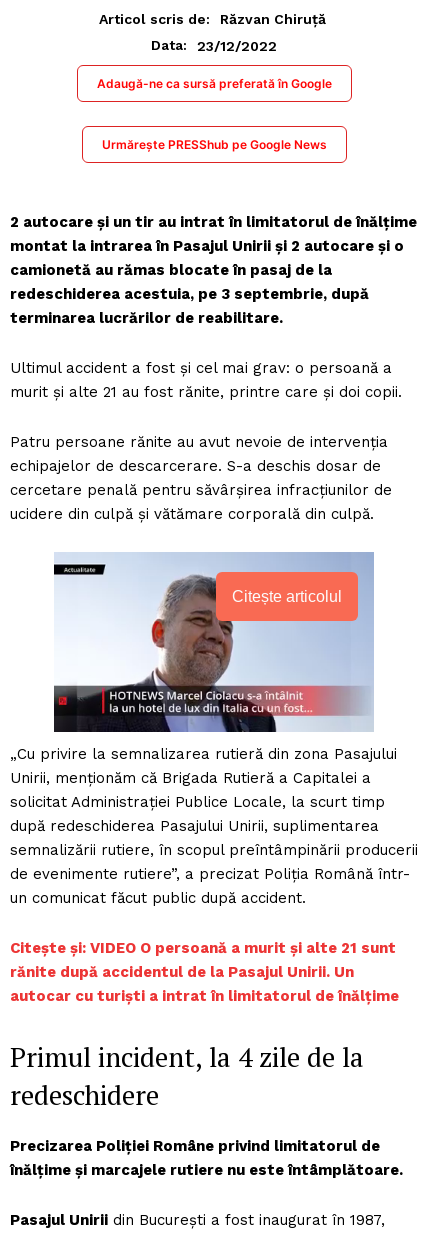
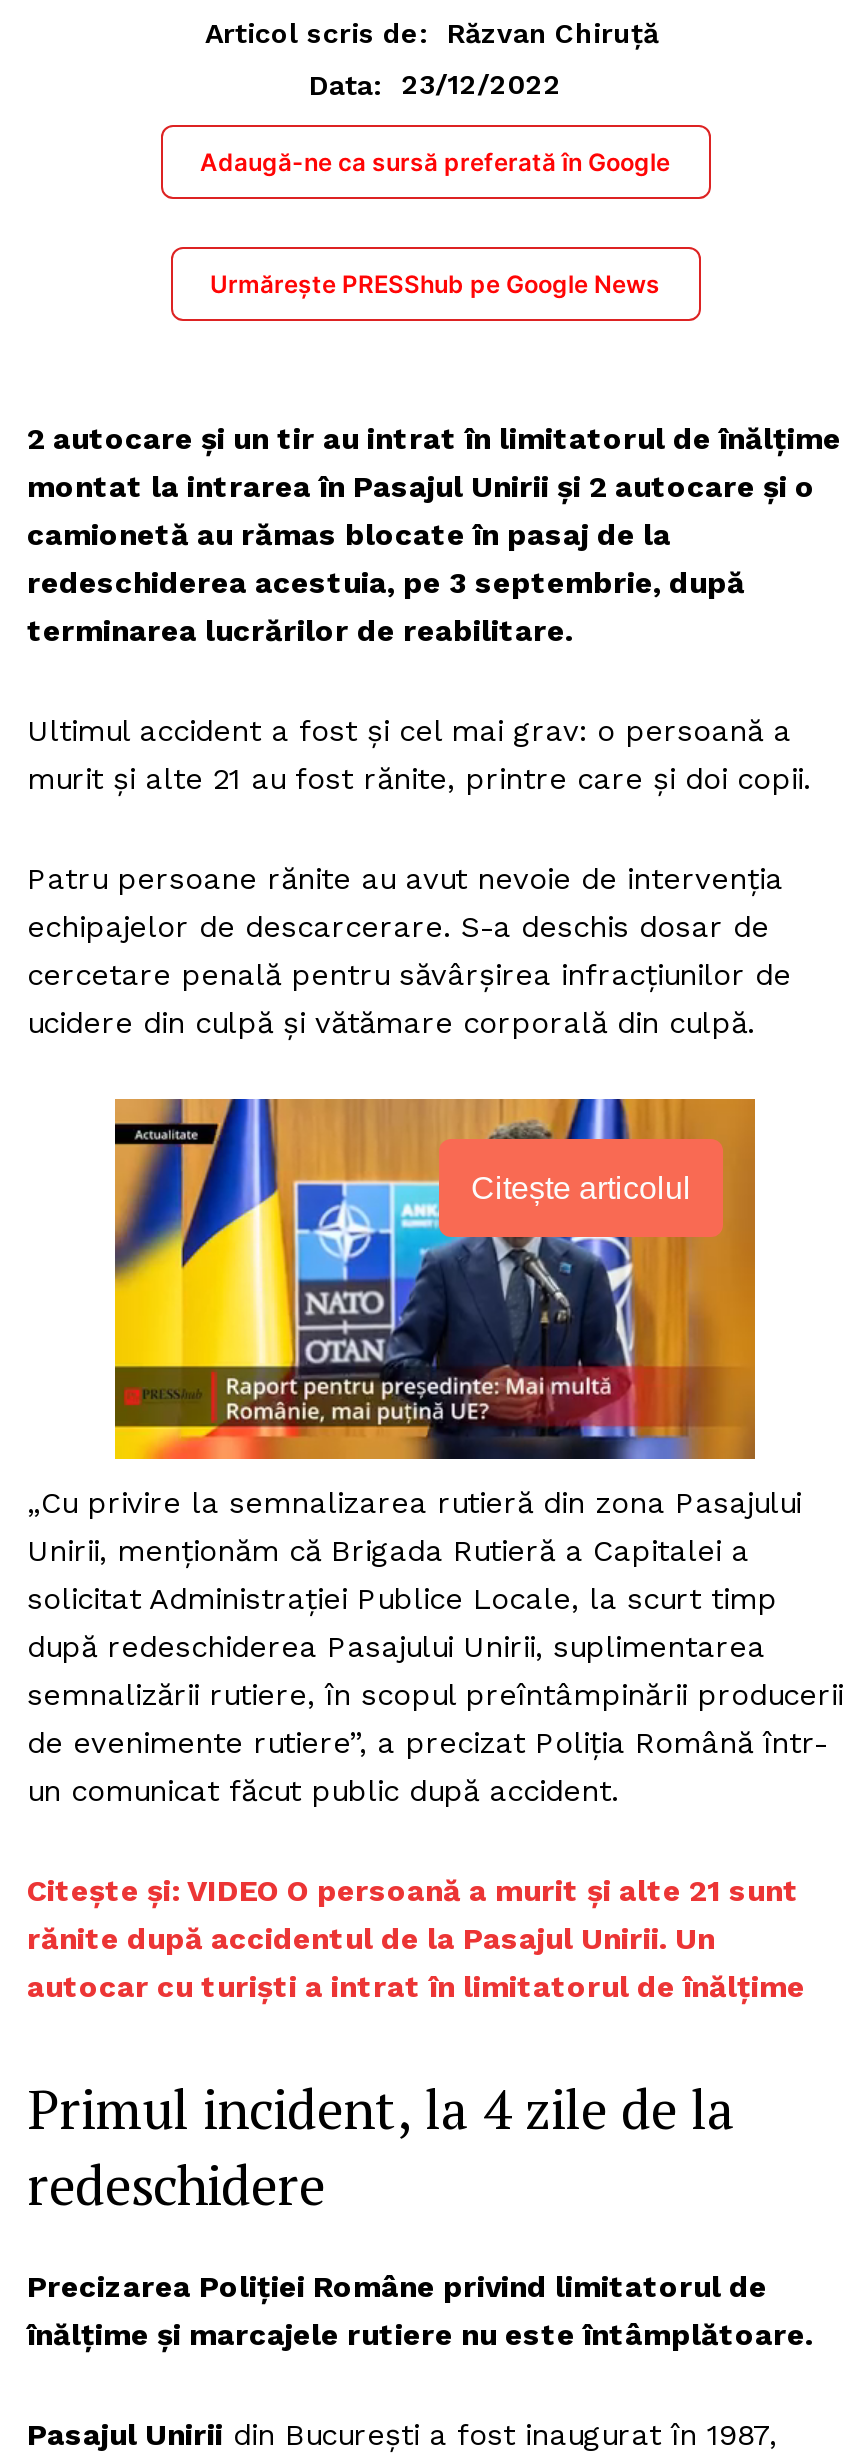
[53,552,375,733] [image] -> [113,1096,757,1462] [image]

